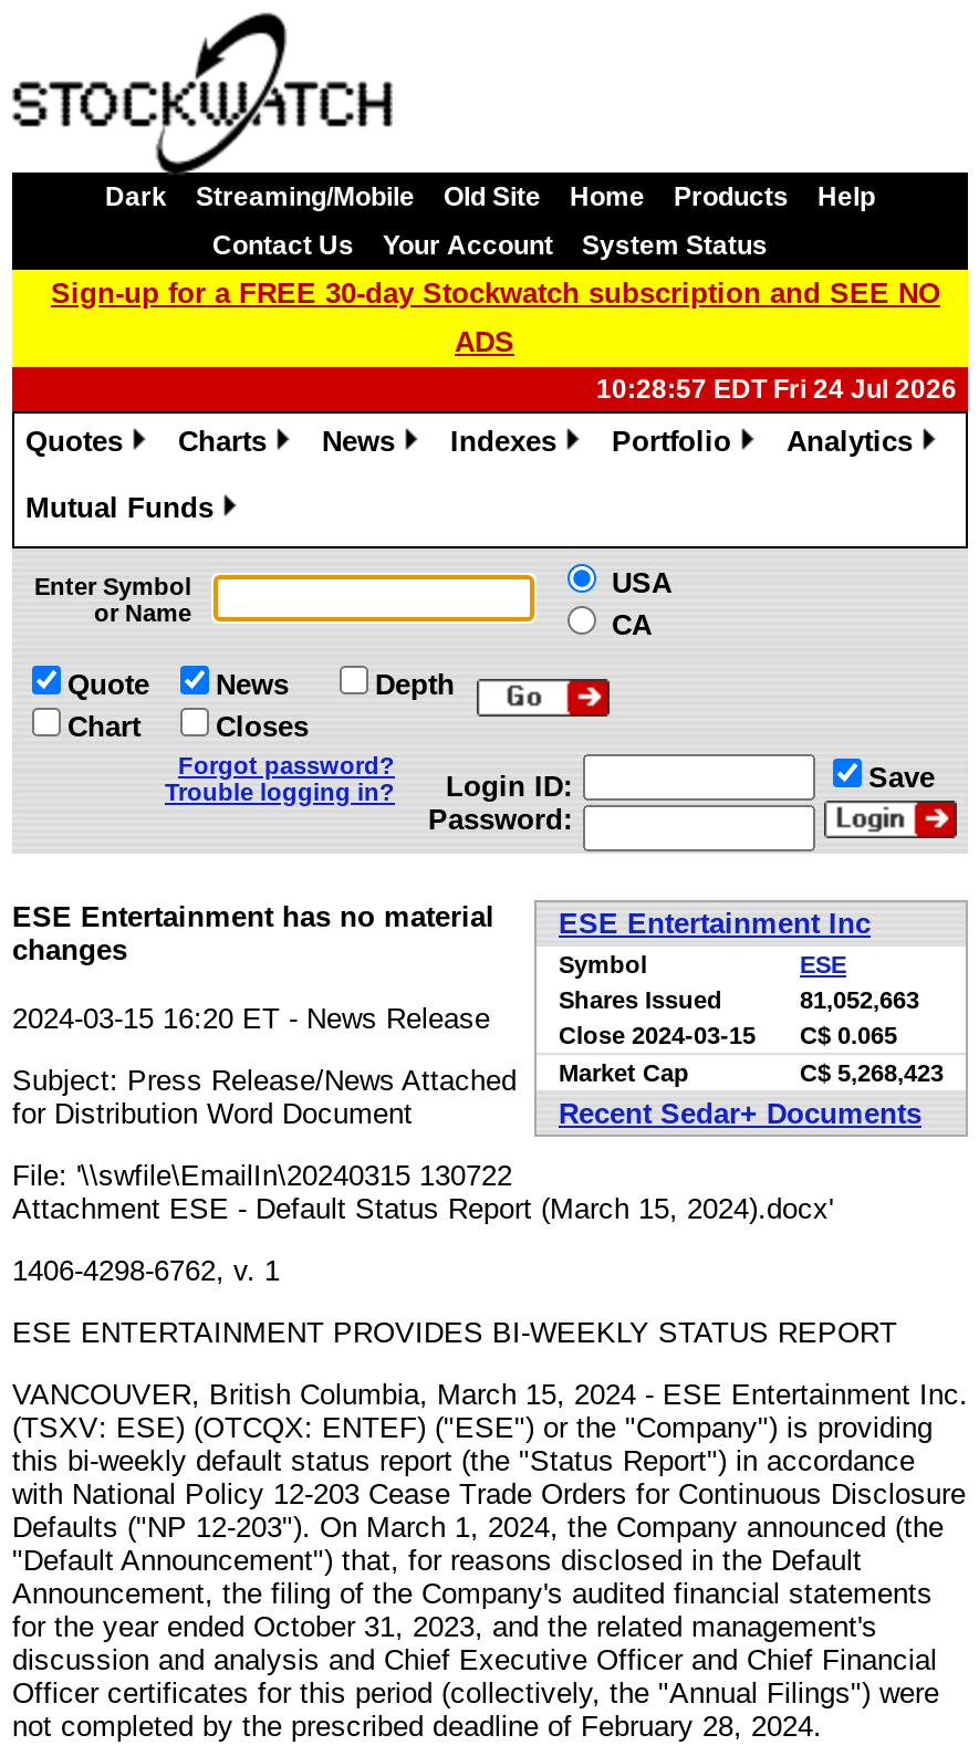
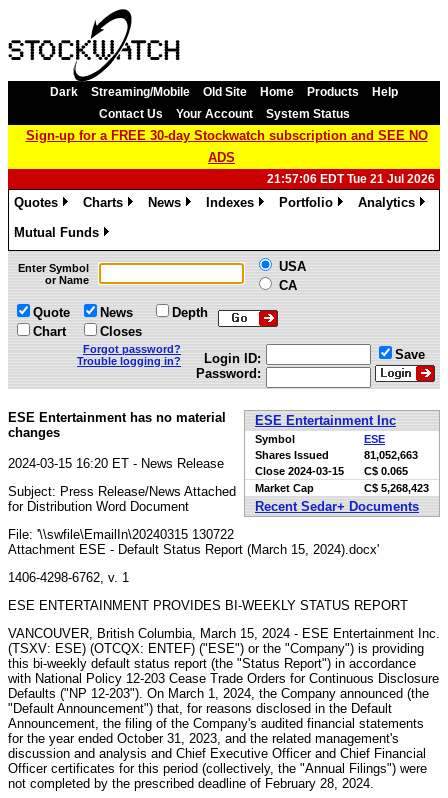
[596,374,957,405] 10:28:57 EDT Fri 24 Jul 2026 -> [267,172,435,186] 21:57:06 EDT Tue 21 Jul 2026

